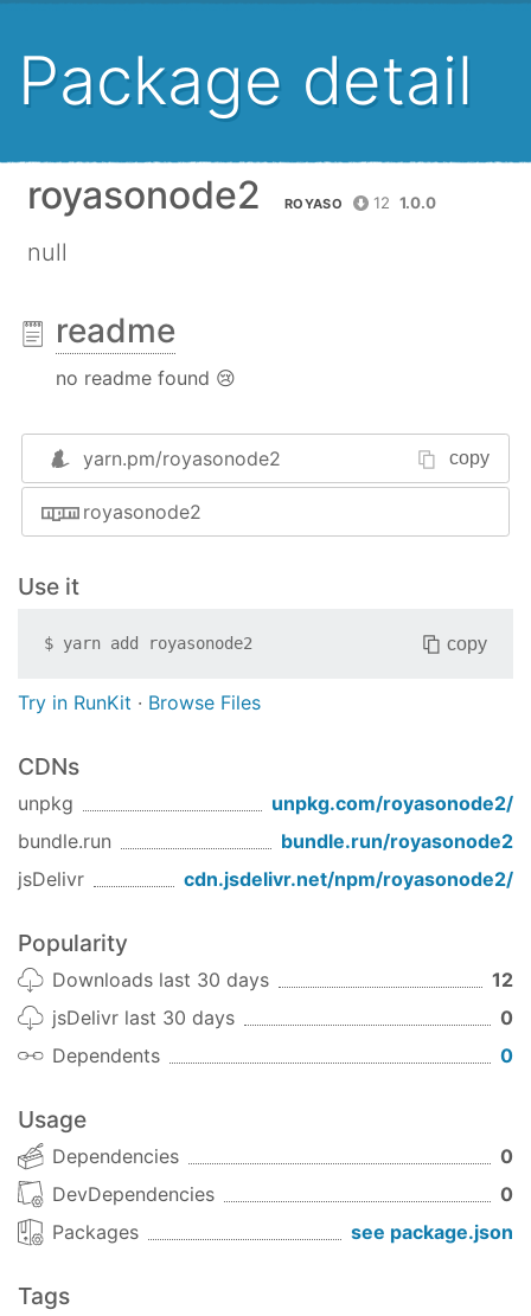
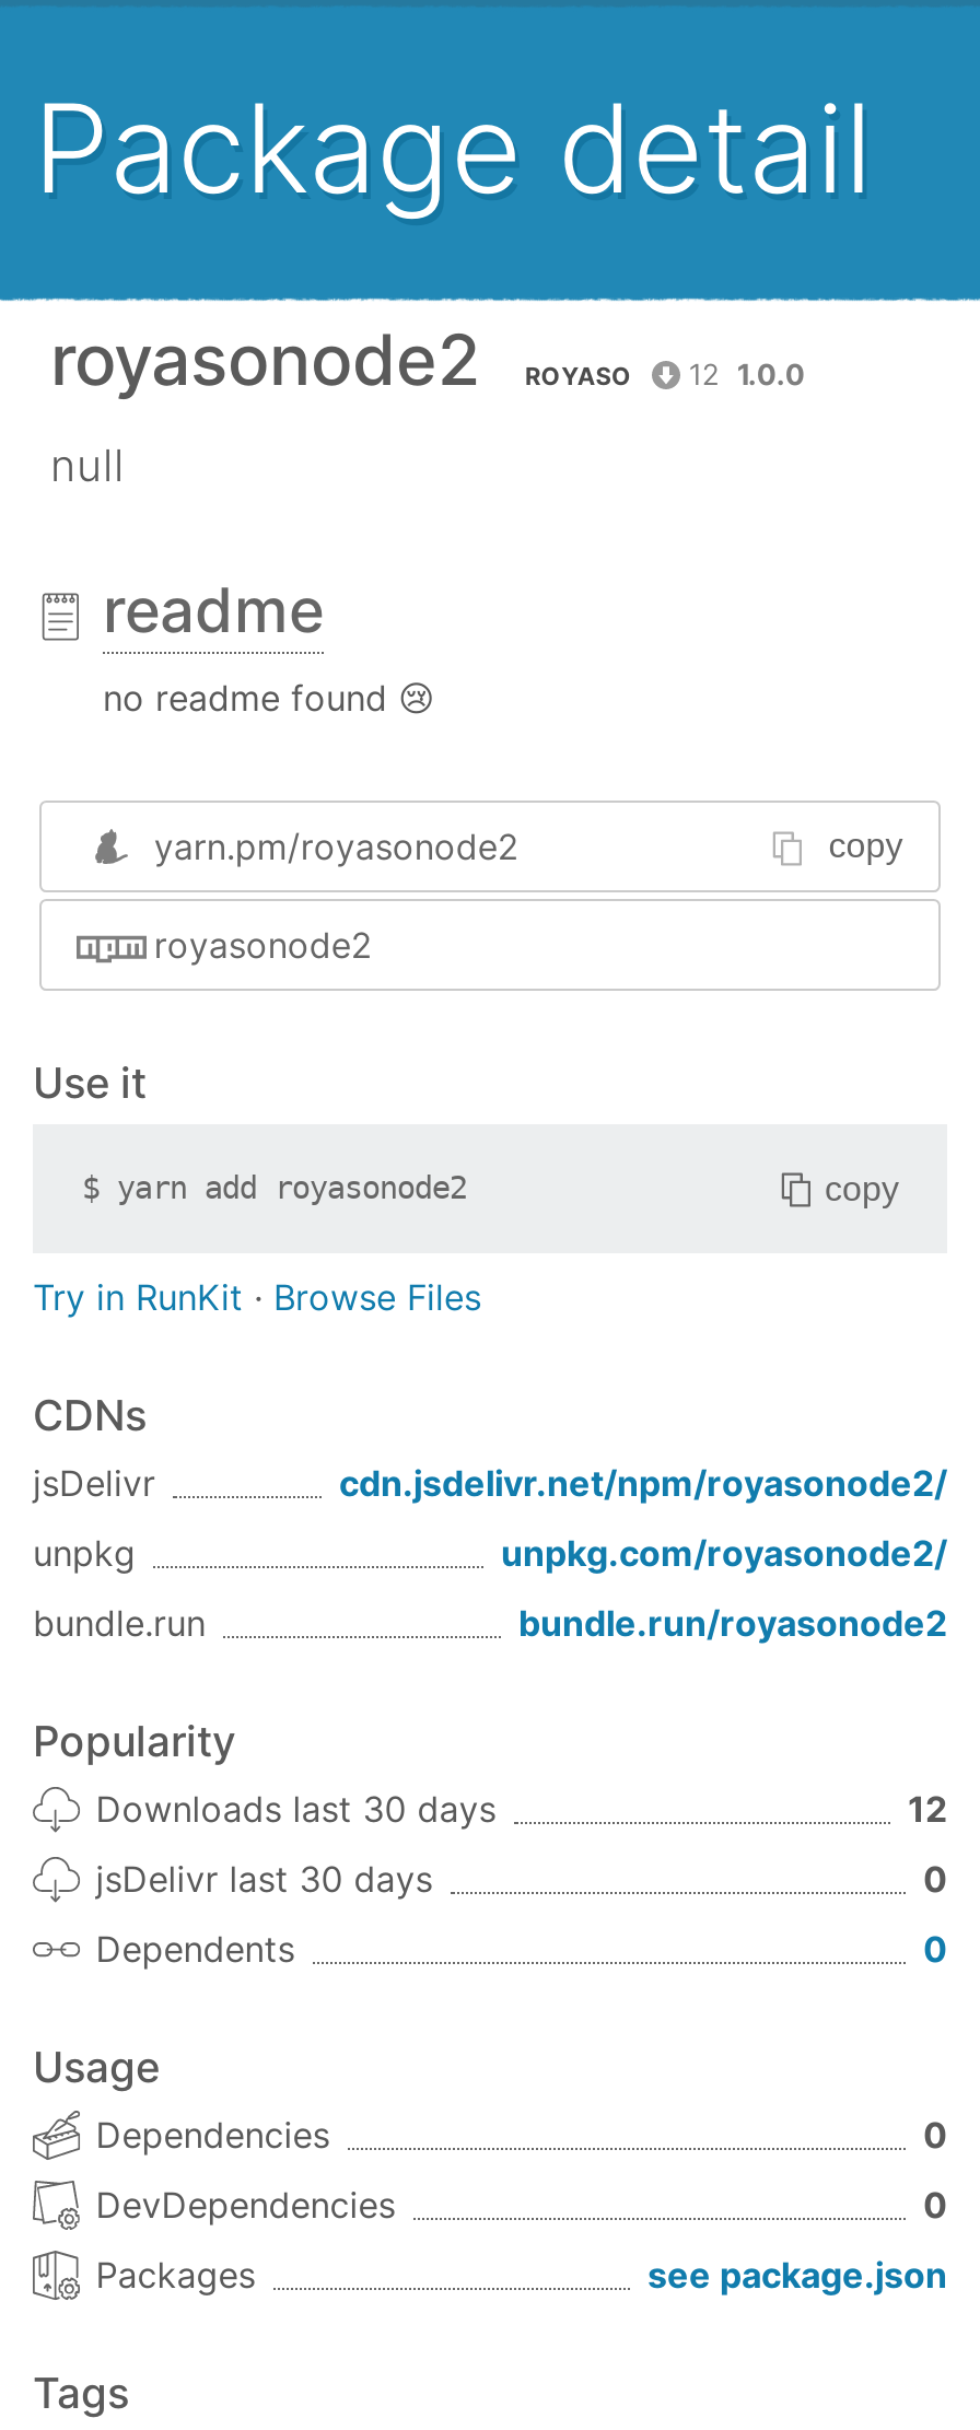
moved [18,792,513,853] -> [33,1532,947,1645]: unpkg | unpkg.com/royasonode2/ | bundle.run | bundle.run/royasonode2
moved [18,867,513,891] -> [33,1462,947,1505]: jsDelivr | cdn.jsdelivr.net/npm/royasonode2/

